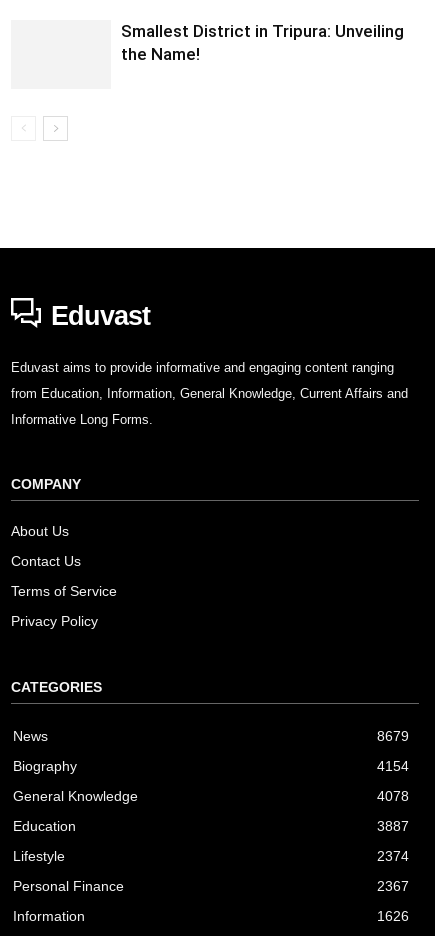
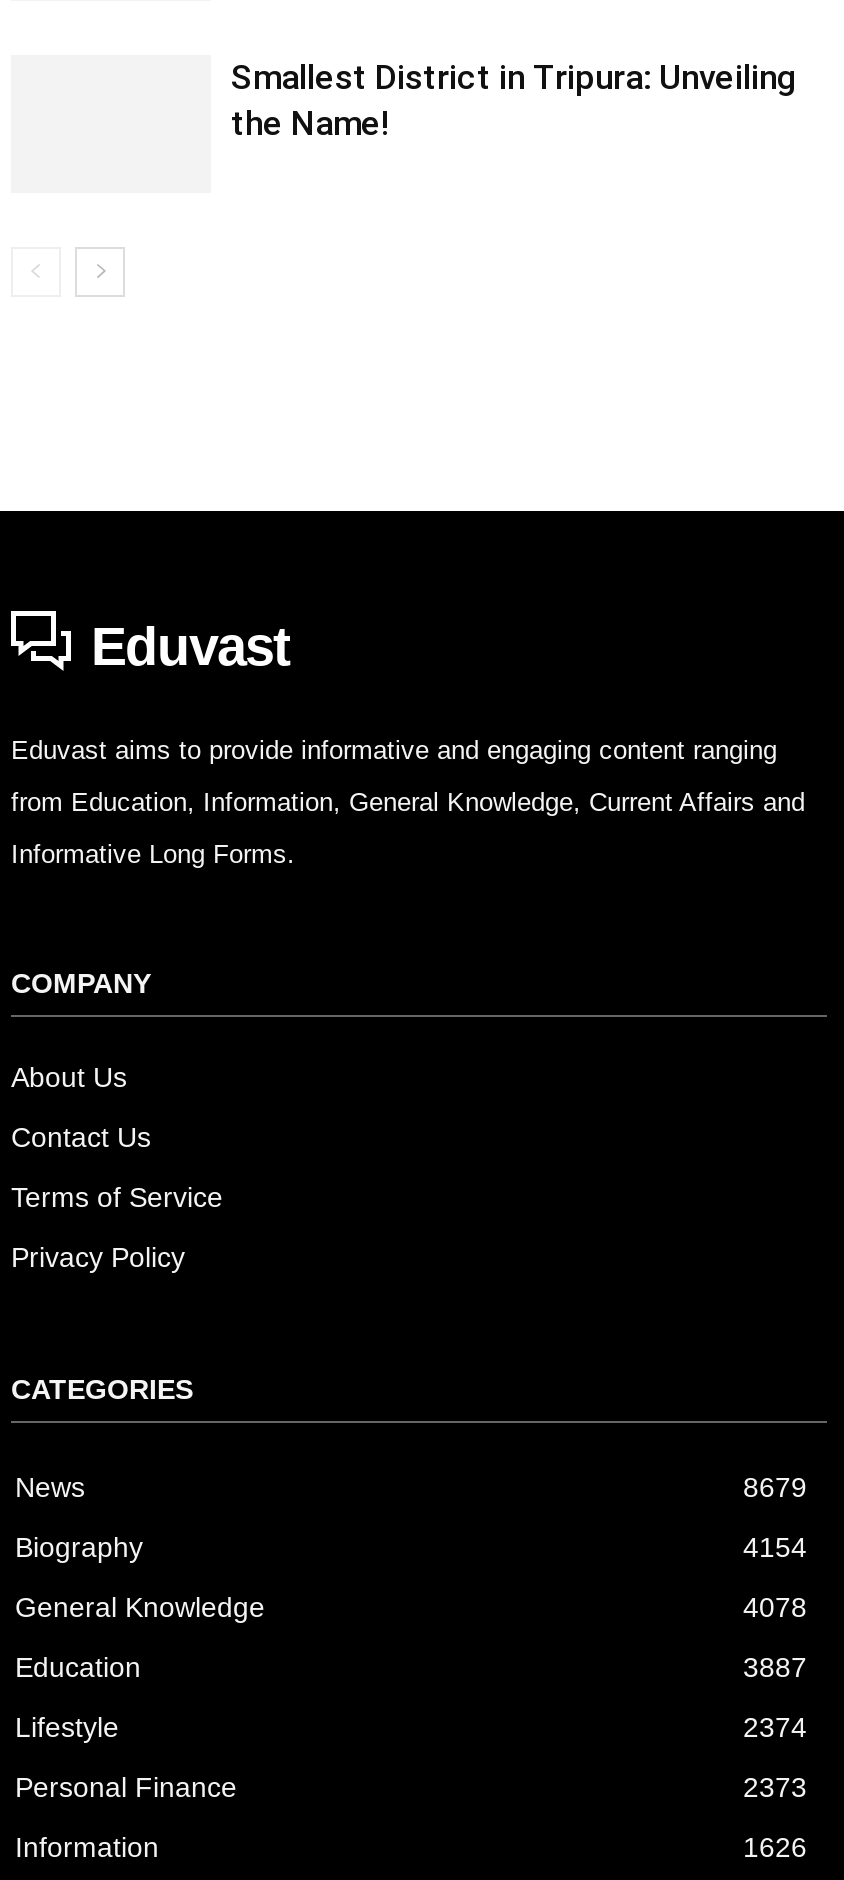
[377,878,409,894] 2367 -> [743,1771,807,1803] 2373

